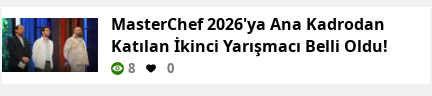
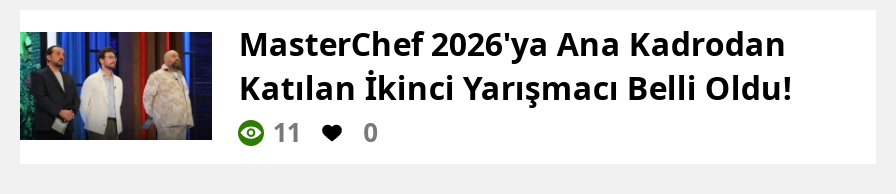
[128,59,174,77] 8 0 -> [273,113,377,149] 11 0

